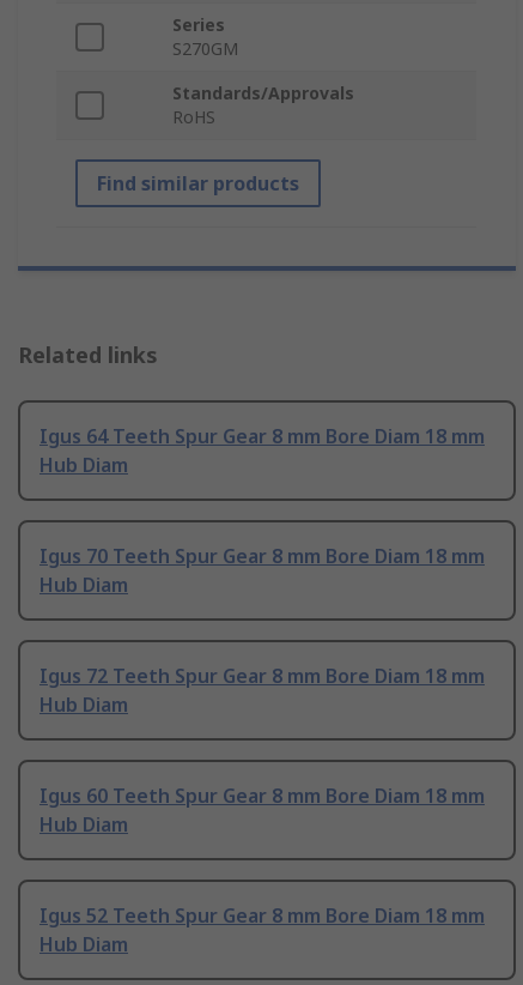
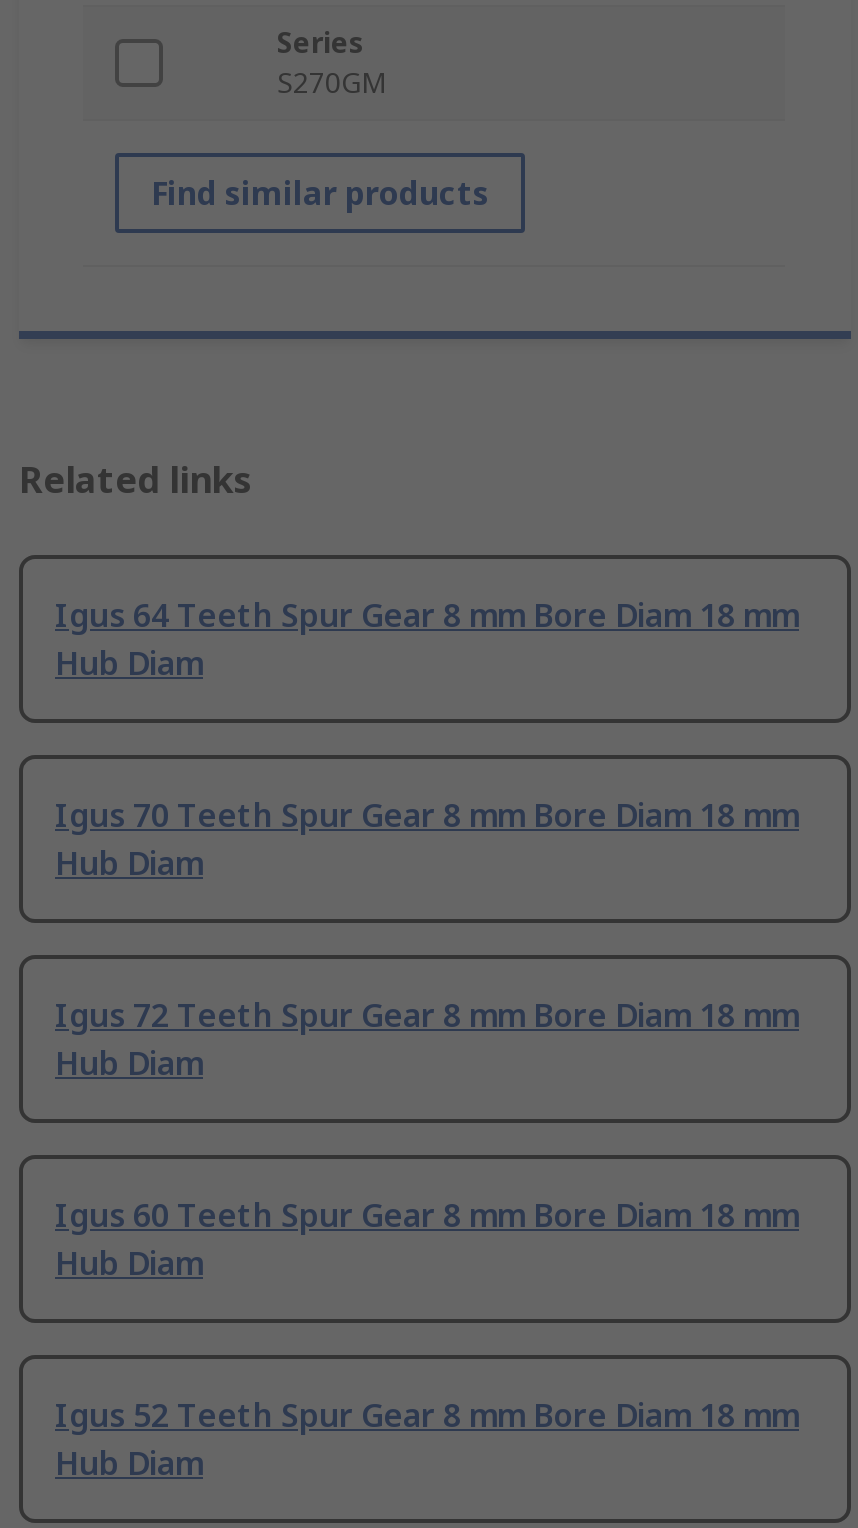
[172,82,354,129] Standards/Approvals | RoHS -> none

